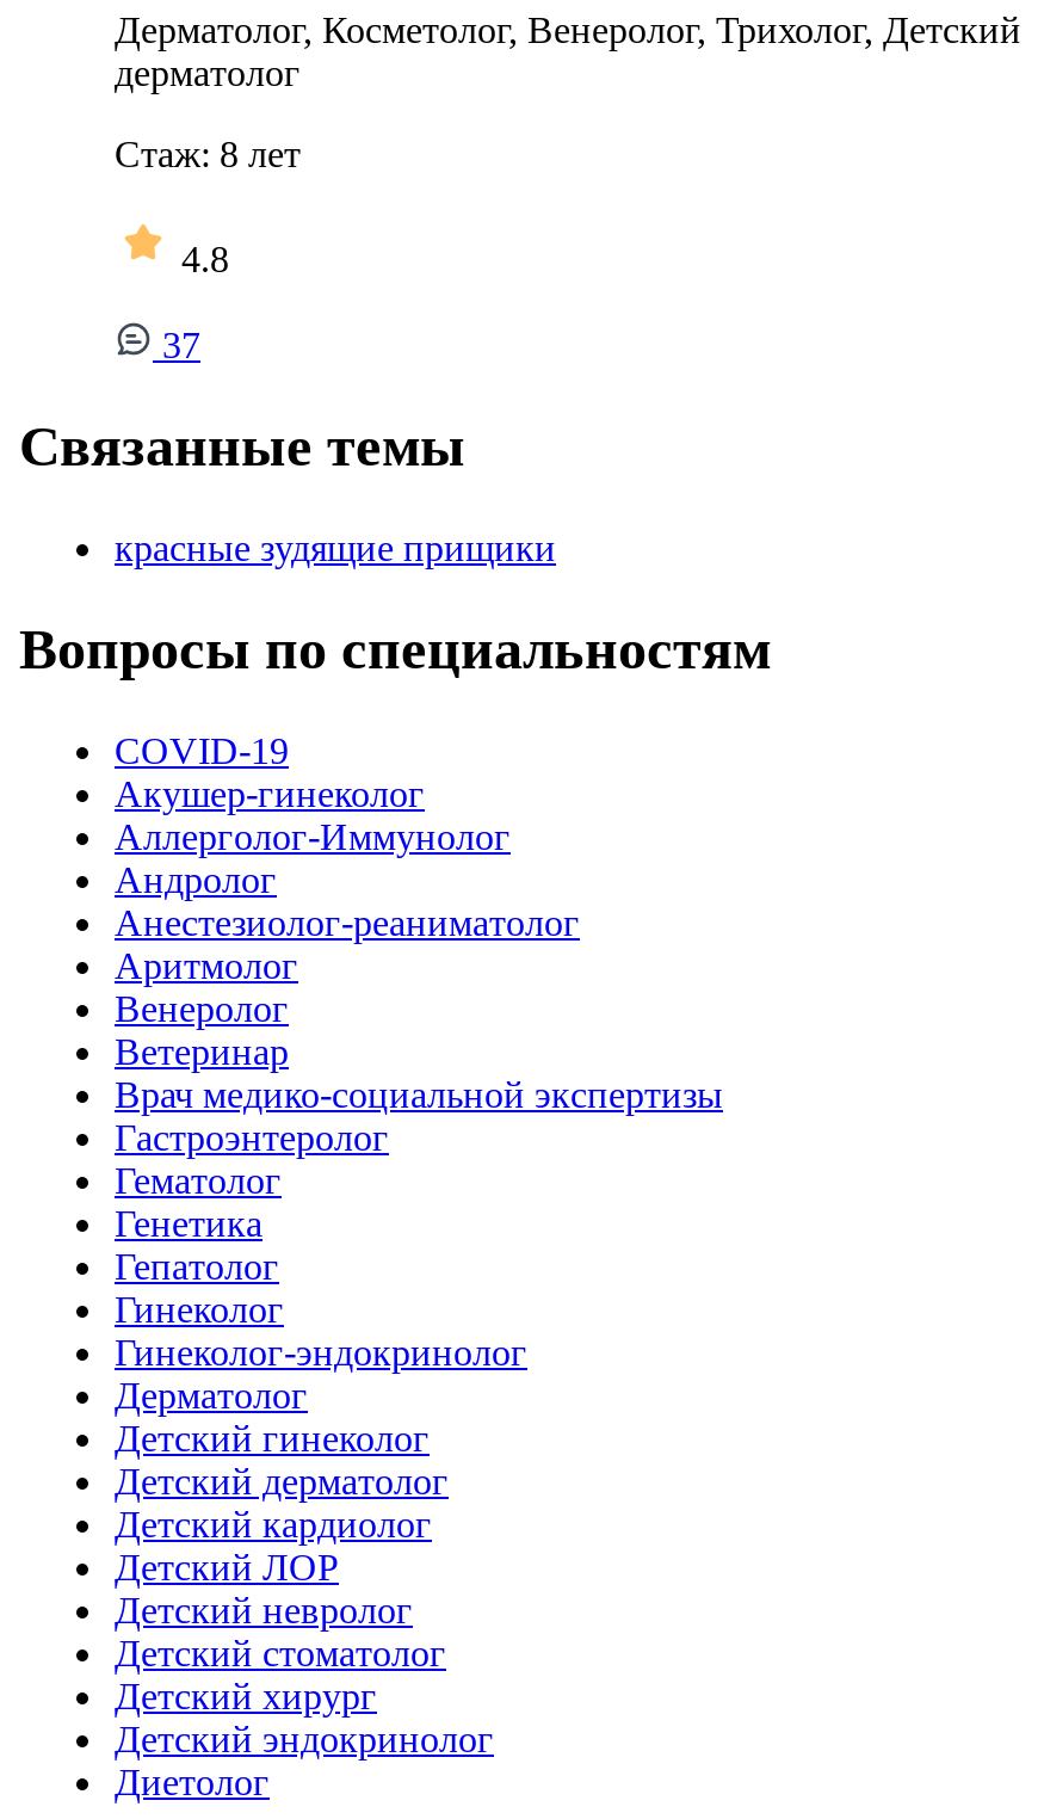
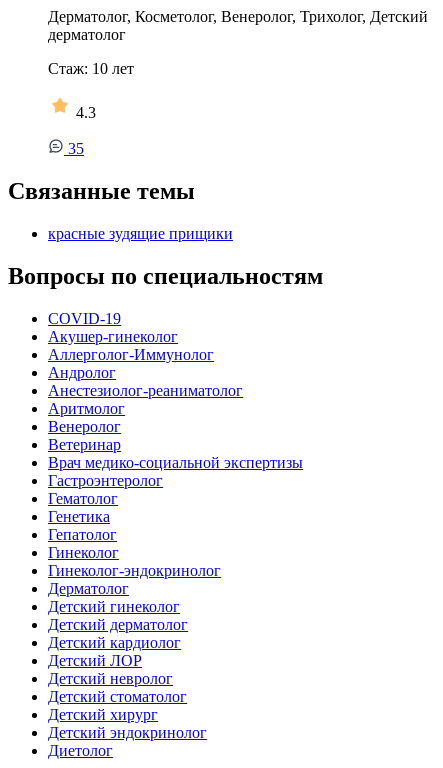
[115,134,301,175] Стаж: 8 лет -> [48,60,134,77] Стаж: 10 лет
[181,239,229,280] 4.8 -> [76,104,96,121] 4.3
[162,325,200,366] 37 -> [68,140,84,157] 35

